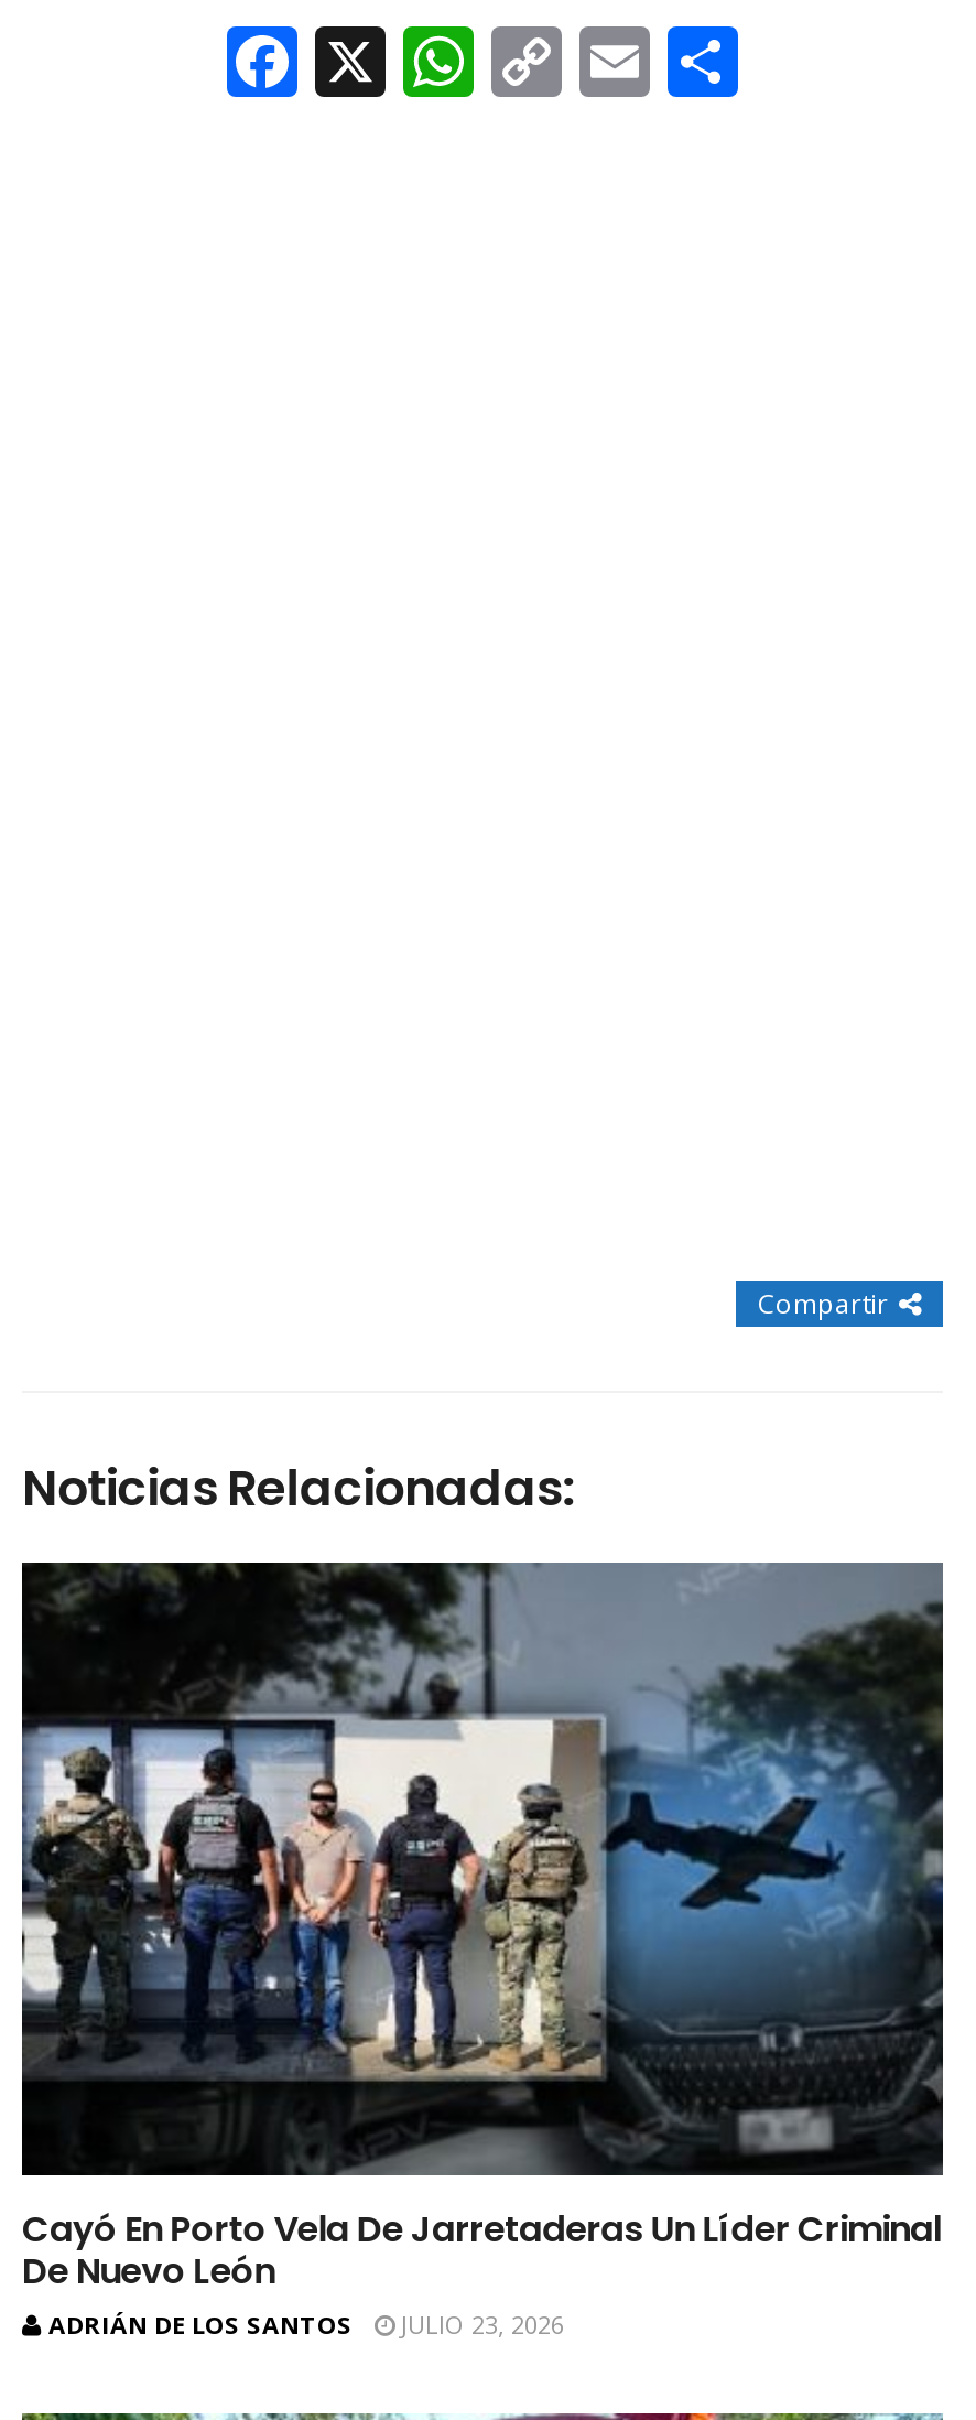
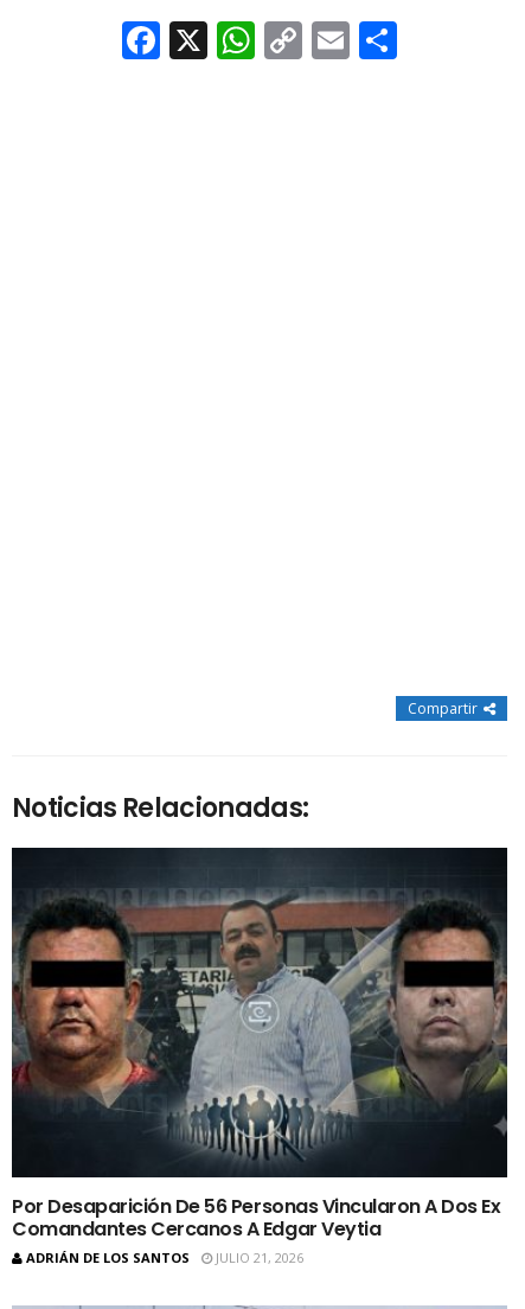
[22,1560,945,2298] [image] | Cayó En Porto Vela De Jarretaderas Un Líder Criminal | De Nuevo León -> [11,847,508,1243] [image] | Por Desaparición De 56 Personas Vincularon A Dos Ex | Comandantes Cercanos A Edgar Veytia
[48,2309,564,2342] ADRIÁN DE LOS SANTOS JULIO 23, 2026 -> [26,1249,303,1267] ADRIÁN DE LOS SANTOS JULIO 21, 2026

